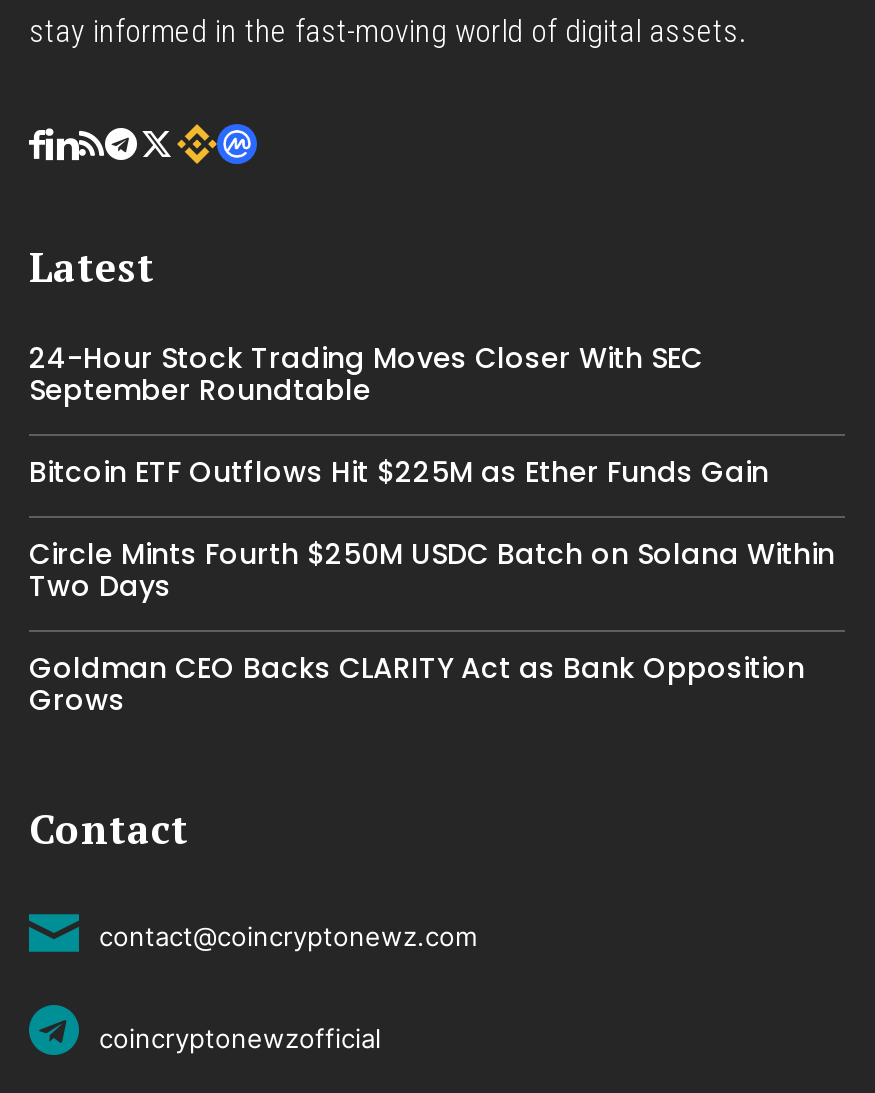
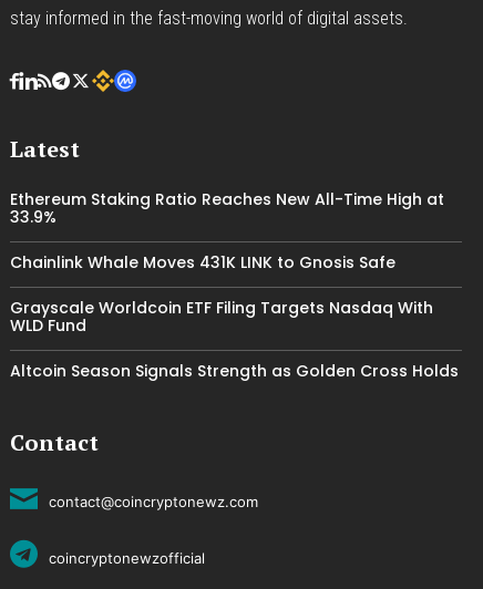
[29,337,703,409] 24-Hour Stock Trading Moves Closer With SEC | September Roundtable -> [10,188,444,228] Ethereum Staking Ratio Reaches New All-Time High at | 33.9%
[29,451,777,491] Bitcoin ETF Outflows Hit $225M as Ether Funds Gain -> [10,251,400,273] Chainlink Whale Moves 431K LINK to Gnosis Safe
[29,533,835,605] Circle Mints Fourth $250M USDC Batch on Solana Within | Two Days -> [10,296,433,336] Grayscale Worldcoin ETF Filing Targets Nasdaq With | WLD Fund
[29,647,805,719] Goldman CEO Backs CLARITY Act as Bank Opposition | Grows -> [10,359,459,382] Altcoin Season Signals Strength as Golden Cross Holds

